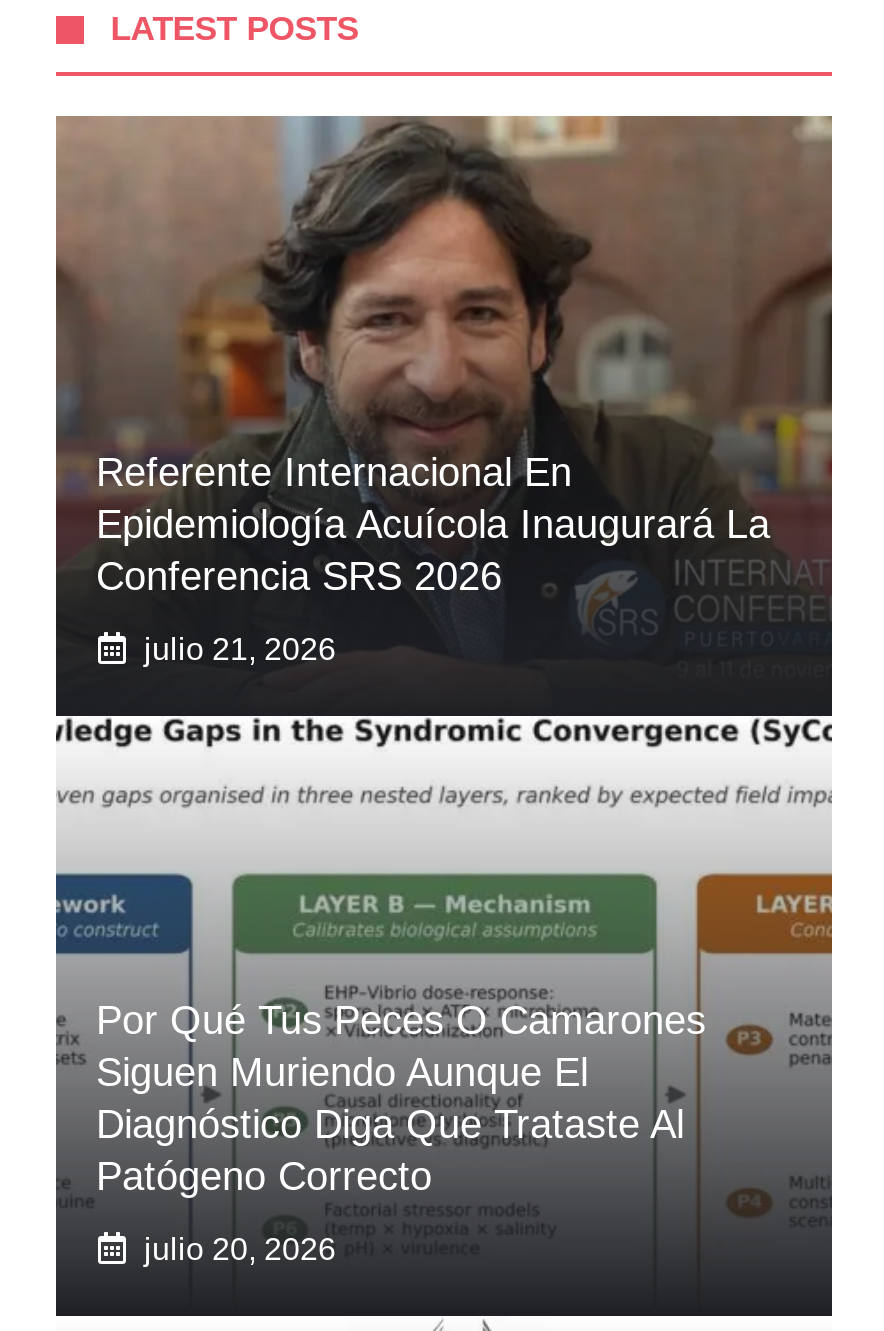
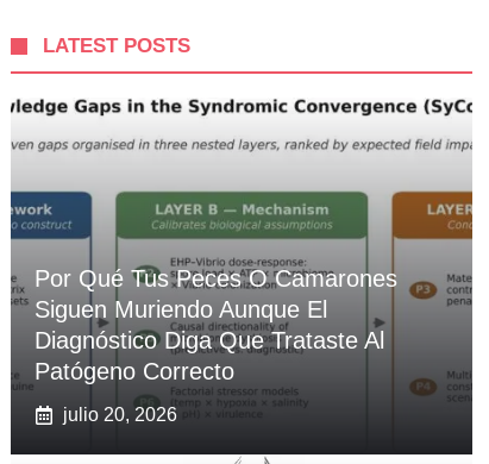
[54,113,834,665] [image] | Referente Internacional En | Epidemiología Acuícola Inaugurará La | Conferencia SRS 2026 | julio 21, 2026 -> none

